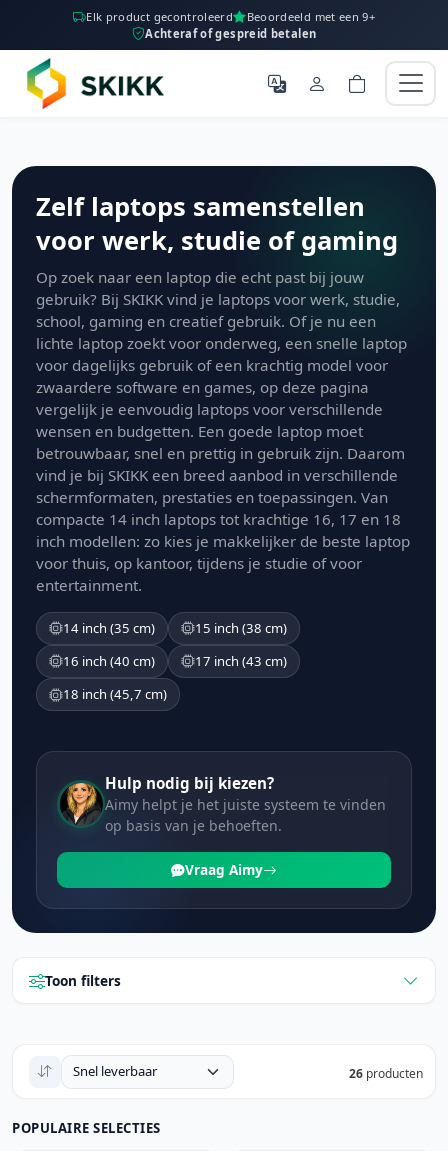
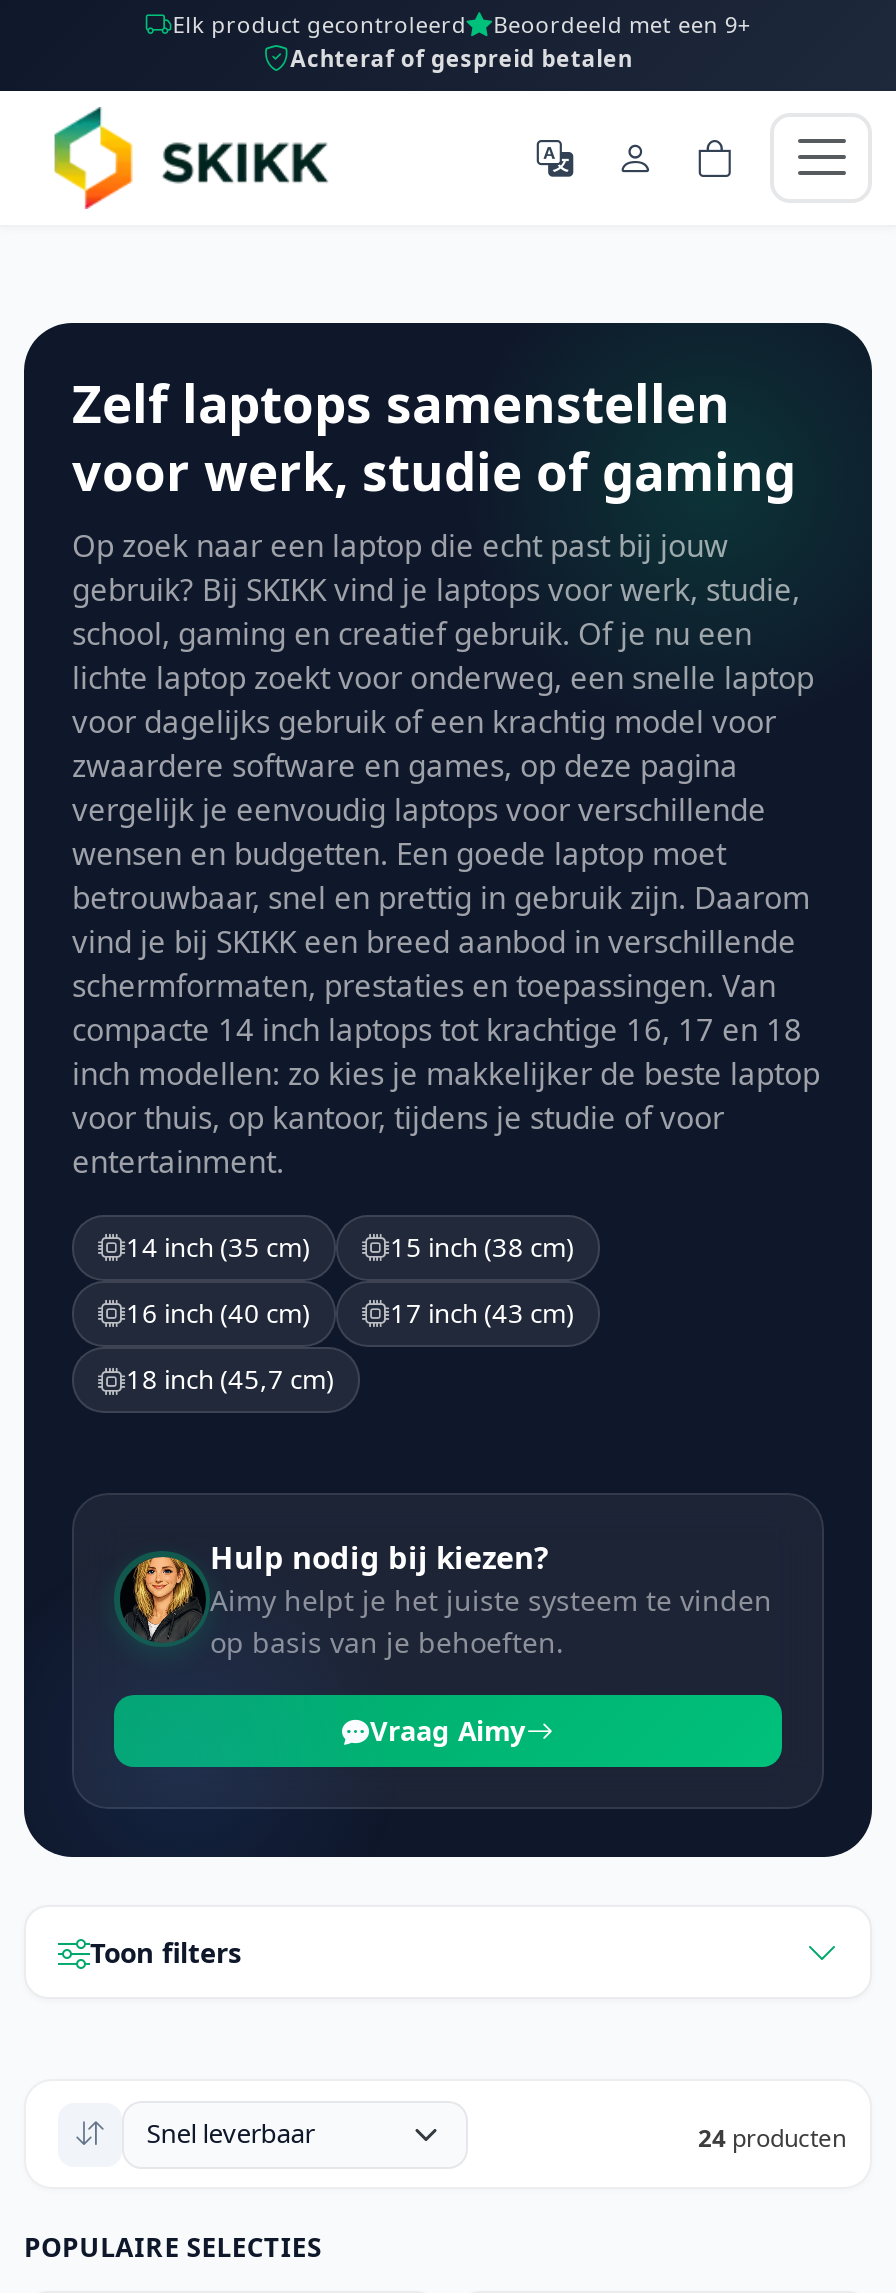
[349,1065,423,1082] 26 producten -> [698,2121,846,2155] 24 producten

